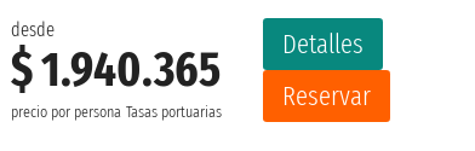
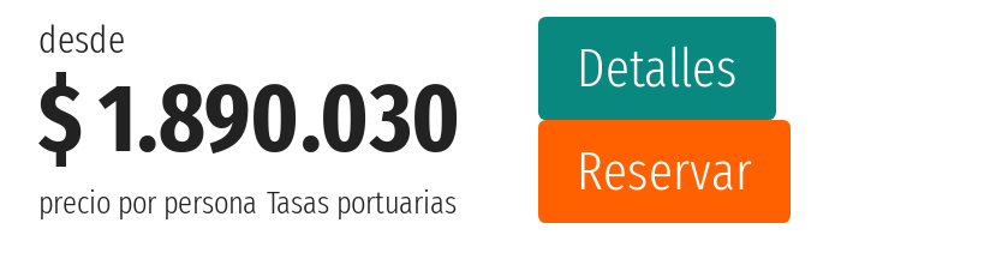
[11,28,371,112] $ 1.940.365 Detalles Reservar -> [38,36,752,204] $ 1.890.030 Detalles Reservar

